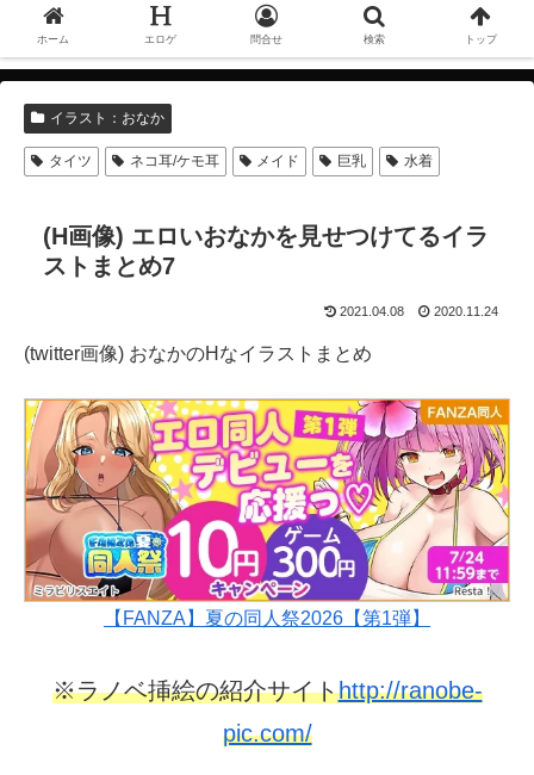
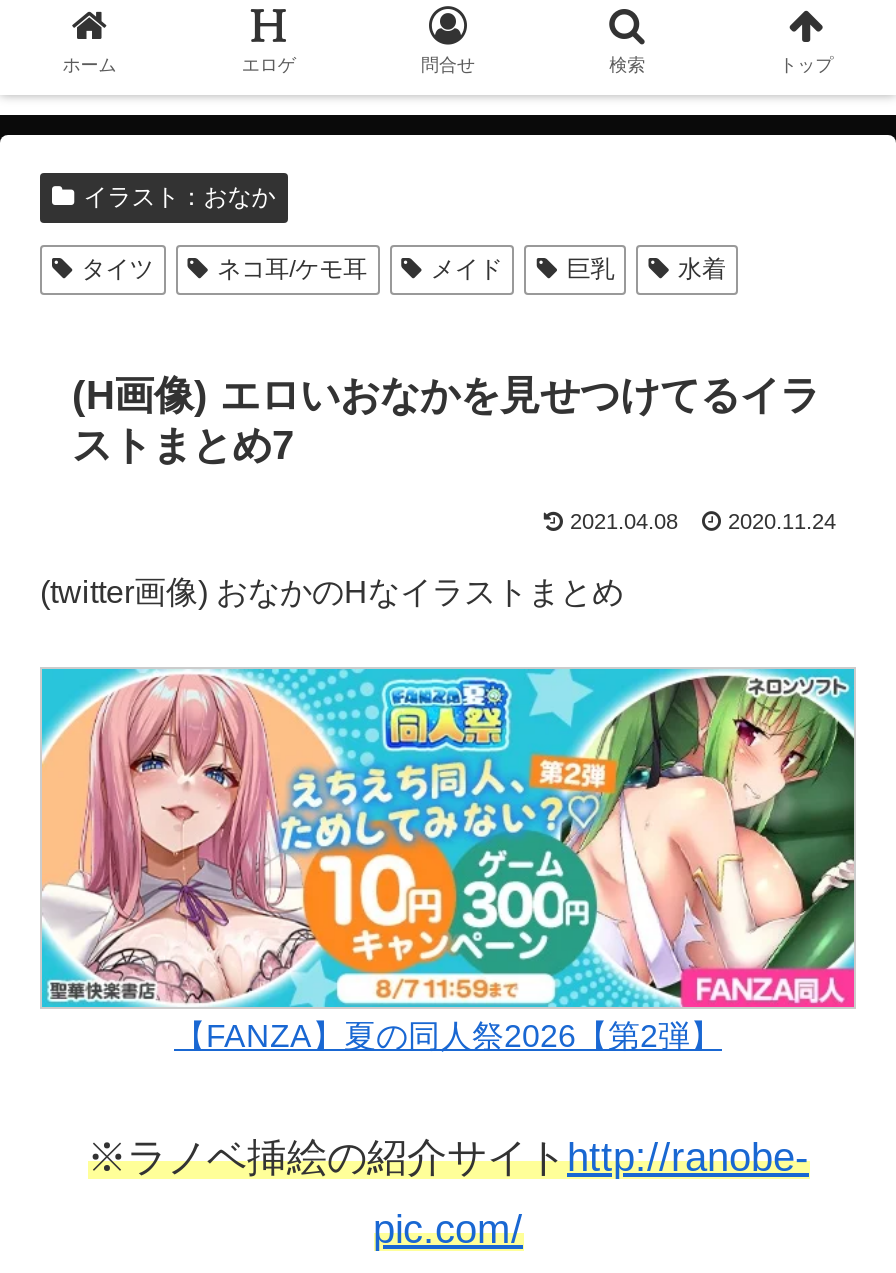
[24,398,510,628] [image] | 【FANZA】夏の同人祭2026【第1弾】 -> [40,667,856,1053] [image] | 【FANZA】夏の同人祭2026【第2弾】

